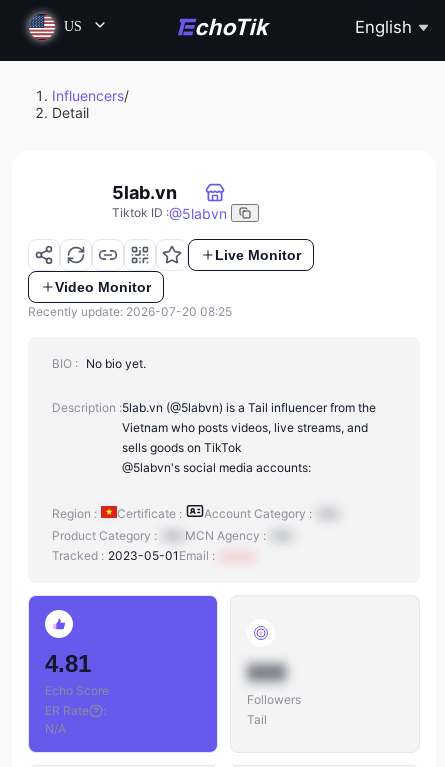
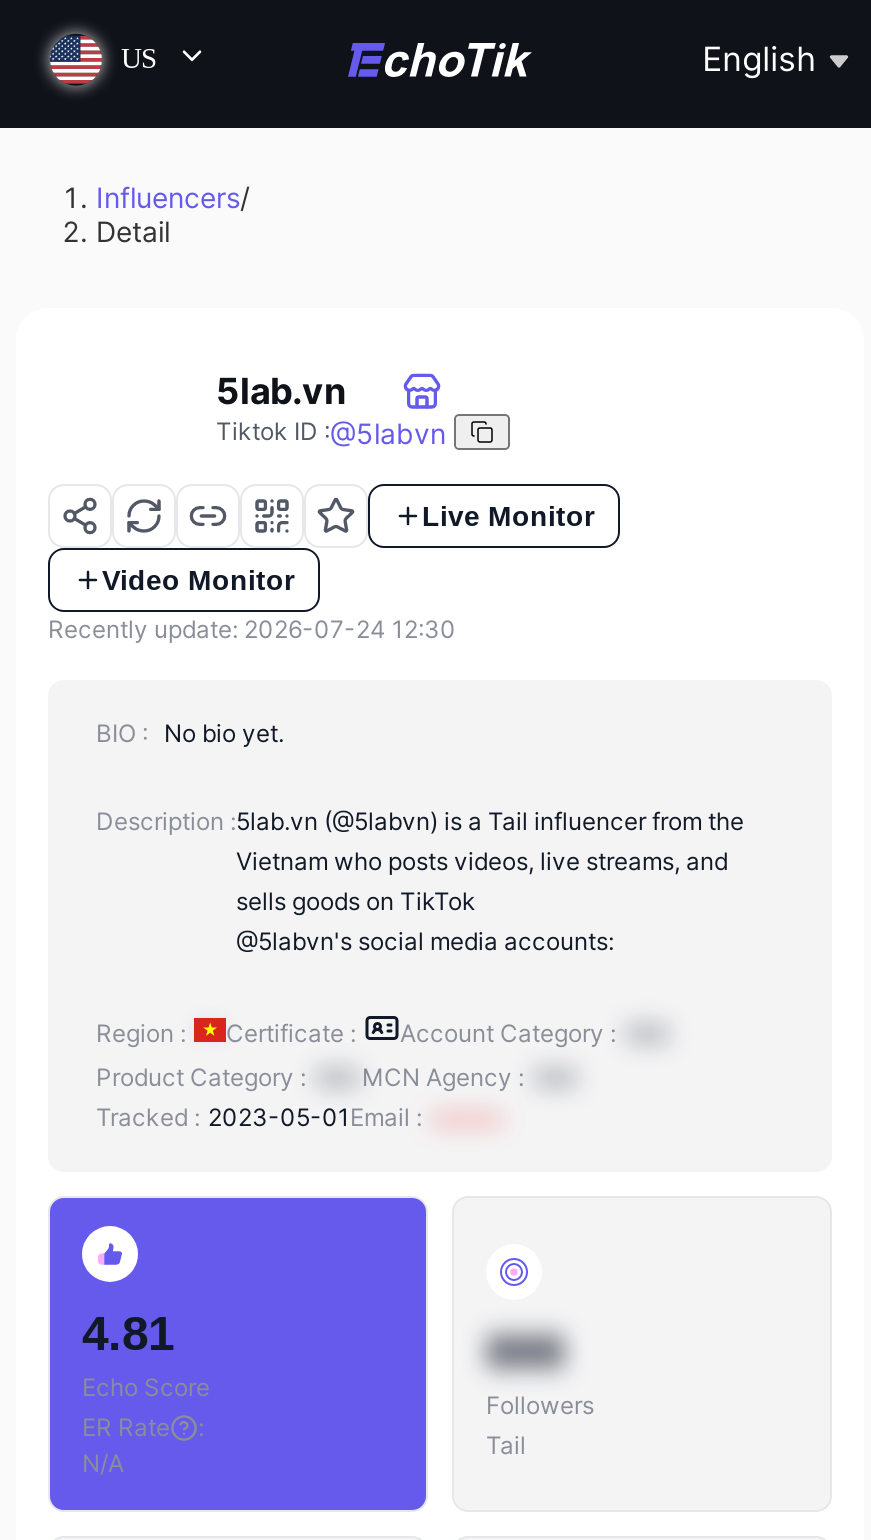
[28,304,232,319] Recently update: 2026-07-20 08:25 -> [48,615,456,645] Recently update: 2026-07-24 12:30

